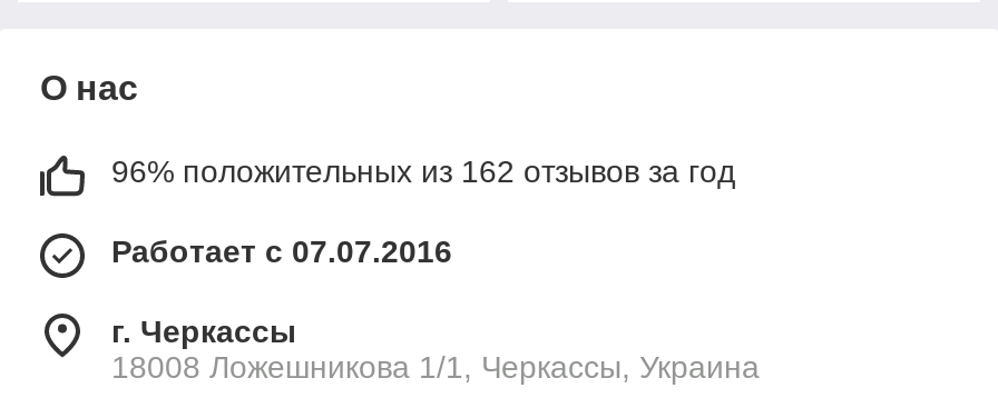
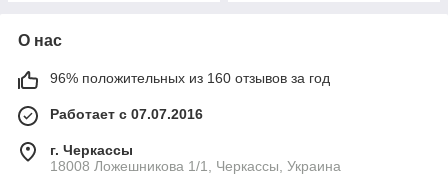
[111,153,735,189] 96% положительных из 162 отзывов за год -> [50,70,330,86] 96% положительных из 160 отзывов за год

